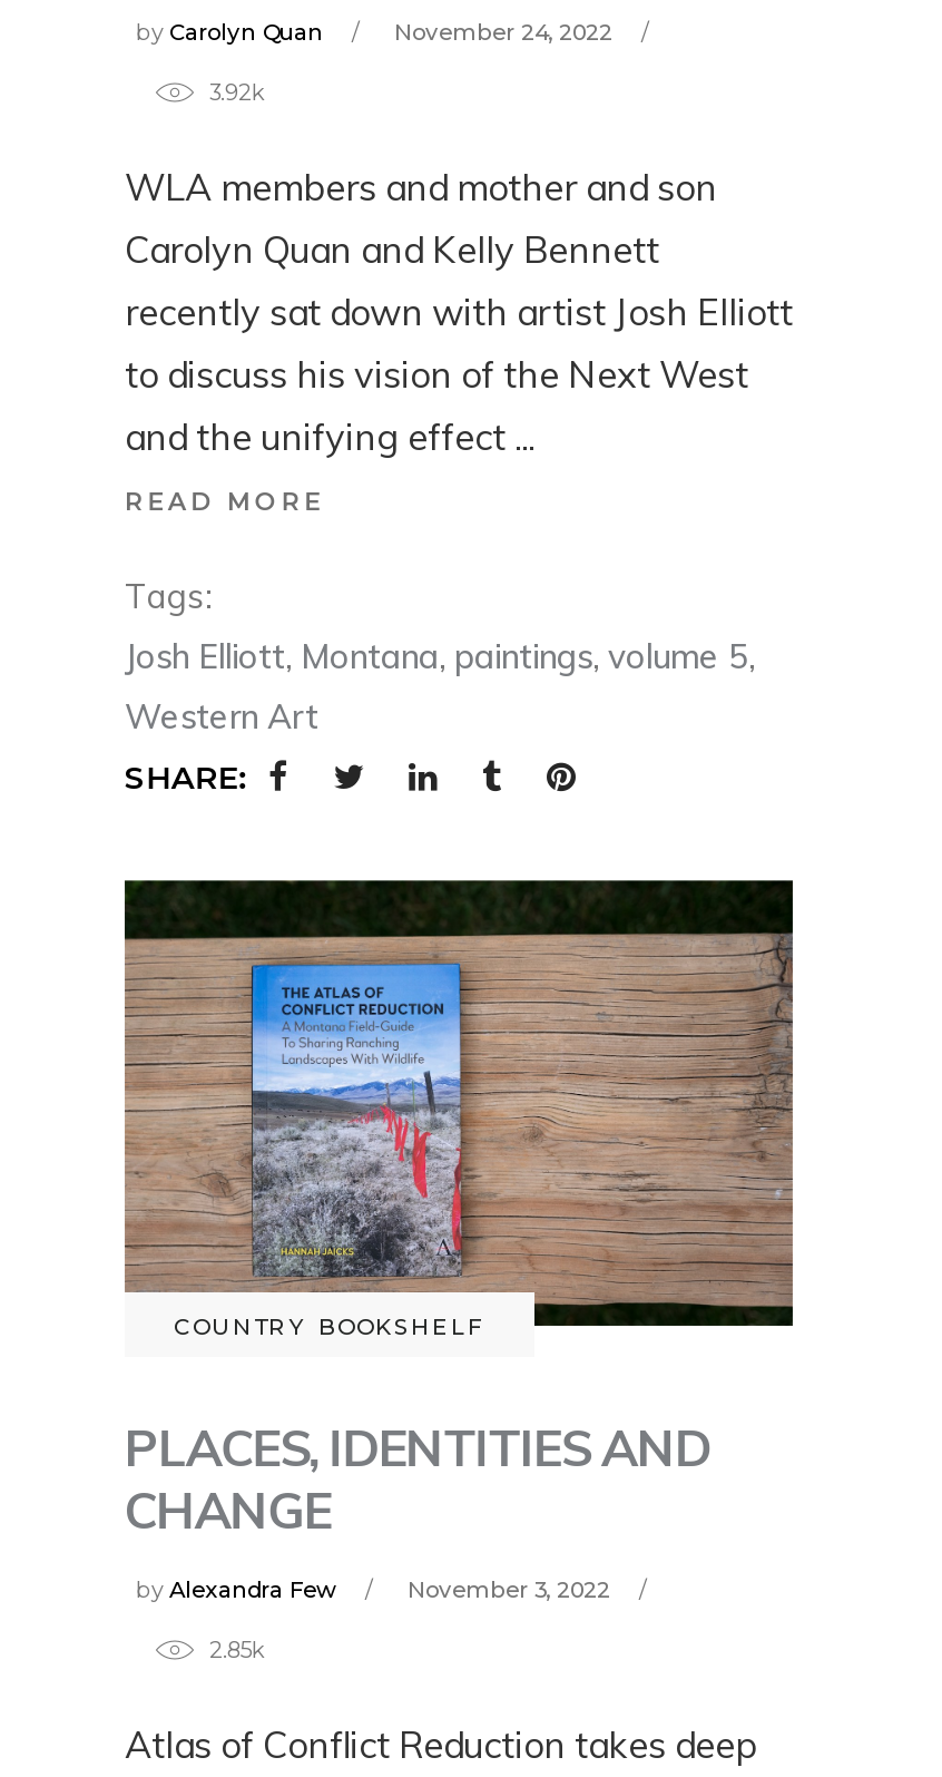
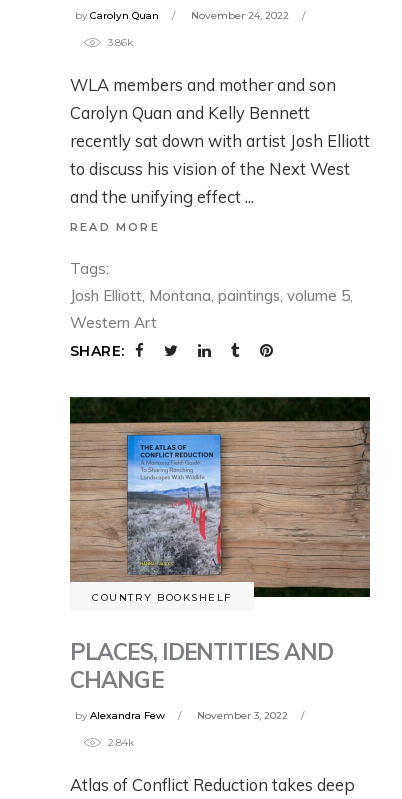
[209,77,265,106] 3.92k -> [108,36,133,49] 3.86k
[209,1635,265,1664] 2.85k -> [108,736,134,749] 2.84k

